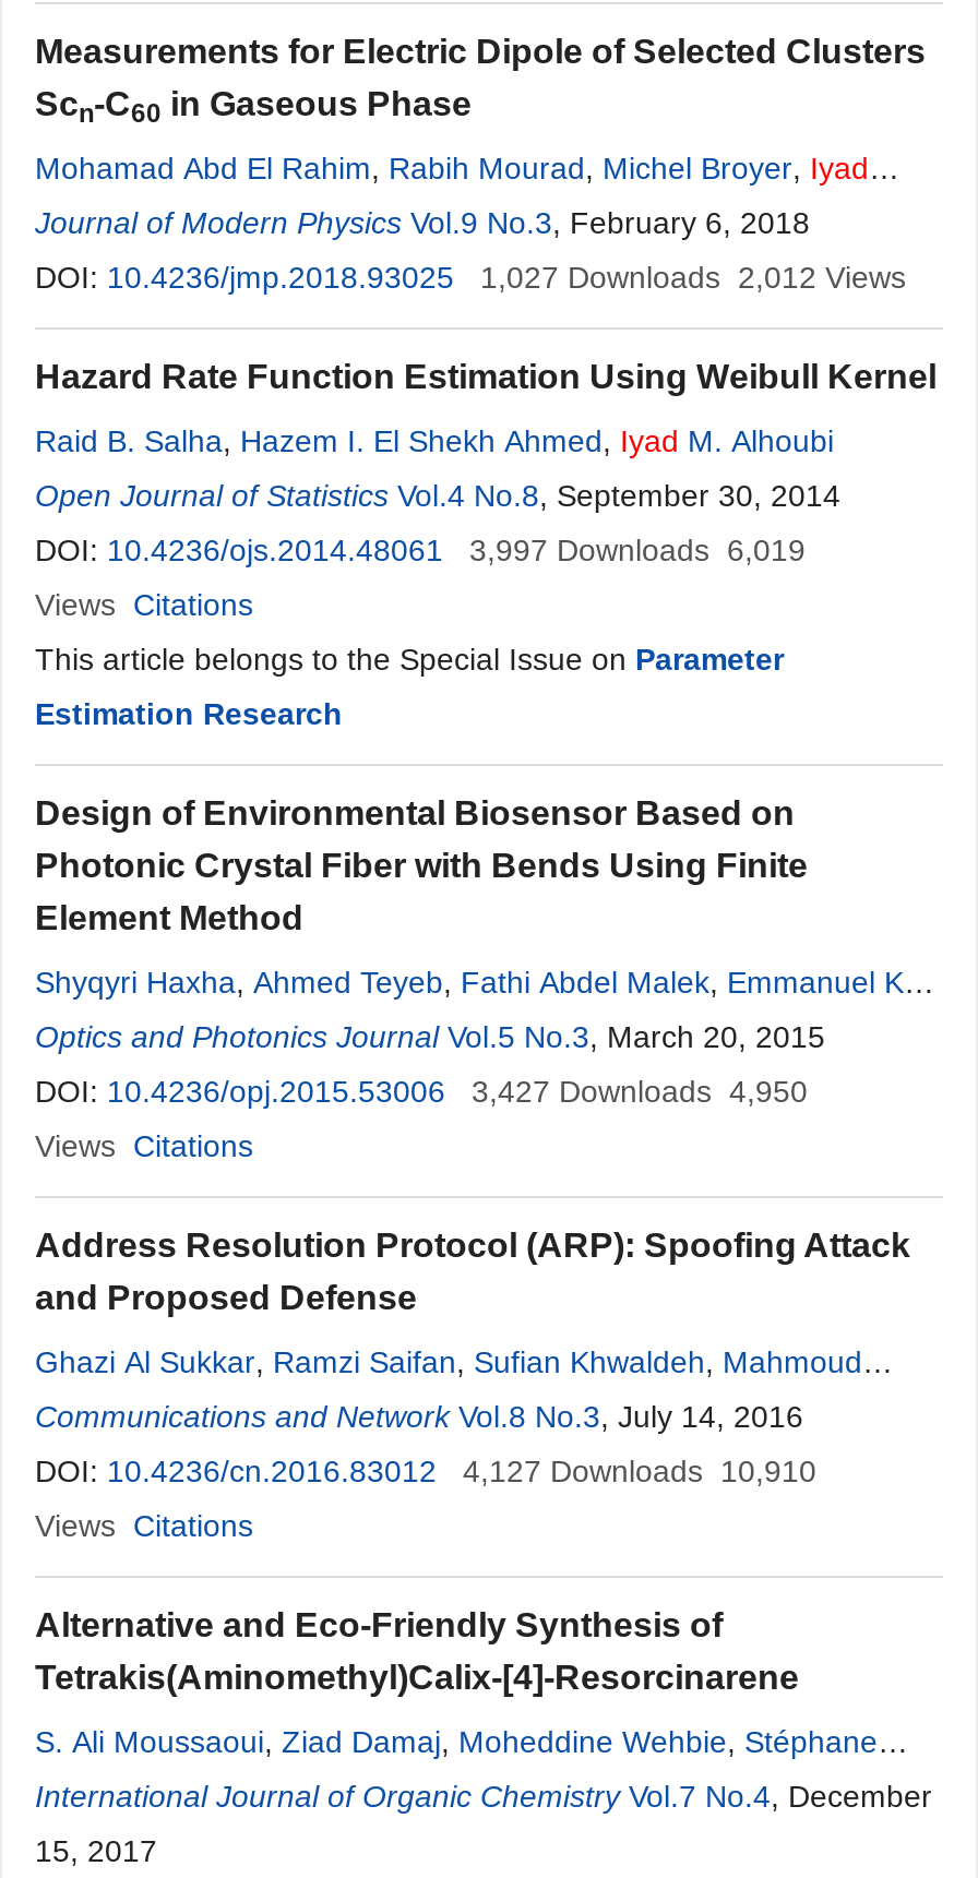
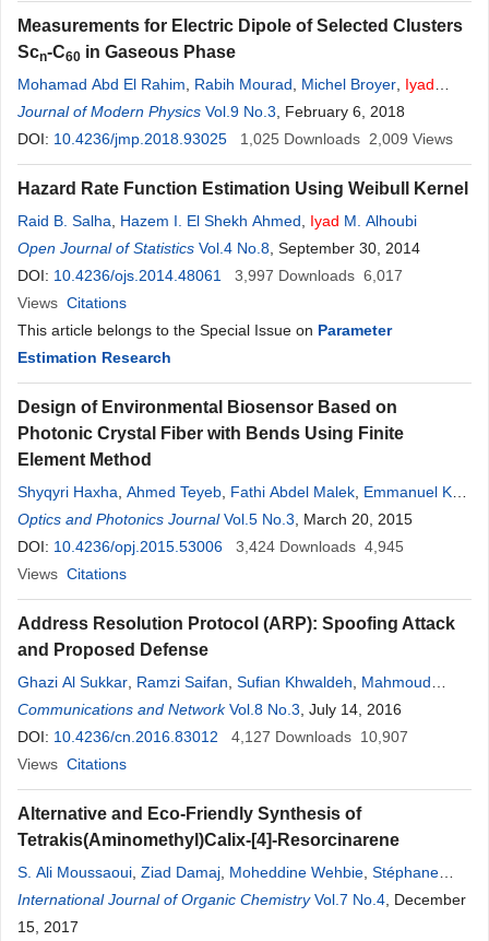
[480,260,906,295] 1,027 Downloads 2,012 Views -> [240,130,453,148] 1,025 Downloads 2,009 Views
[35,533,806,567] DOI: 10.4236/ojs.2014.48061 3,997 Downloads 6,019 -> [17,267,403,284] DOI: 10.4236/ojs.2014.48061 3,997 Downloads 6,017
[35,1074,808,1109] DOI: 10.4236/opj.2015.53006 3,427 Downloads 4,950 -> [17,538,404,555] DOI: 10.4236/opj.2015.53006 3,424 Downloads 4,945
[35,1454,816,1488] DOI: 10.4236/cn.2016.83012 4,127 Downloads 10,910 -> [17,728,408,745] DOI: 10.4236/cn.2016.83012 4,127 Downloads 10,907

